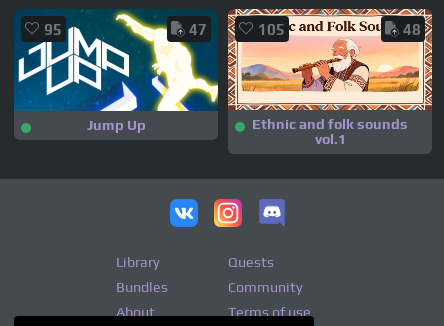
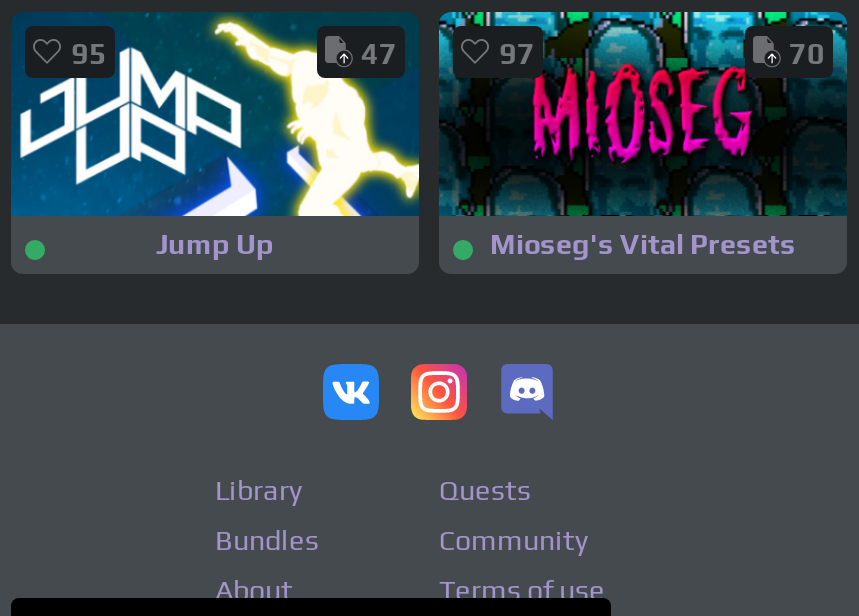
[227,8,433,111] [image] | 105 -> [437,10,847,216] [image] | 97
[400,21,421,38] 48 -> [783,35,825,69] 70
[252,116,408,147] Ethnic and folk sounds | vol.1 -> [490,227,796,259] Mioseg's Vital Presets

